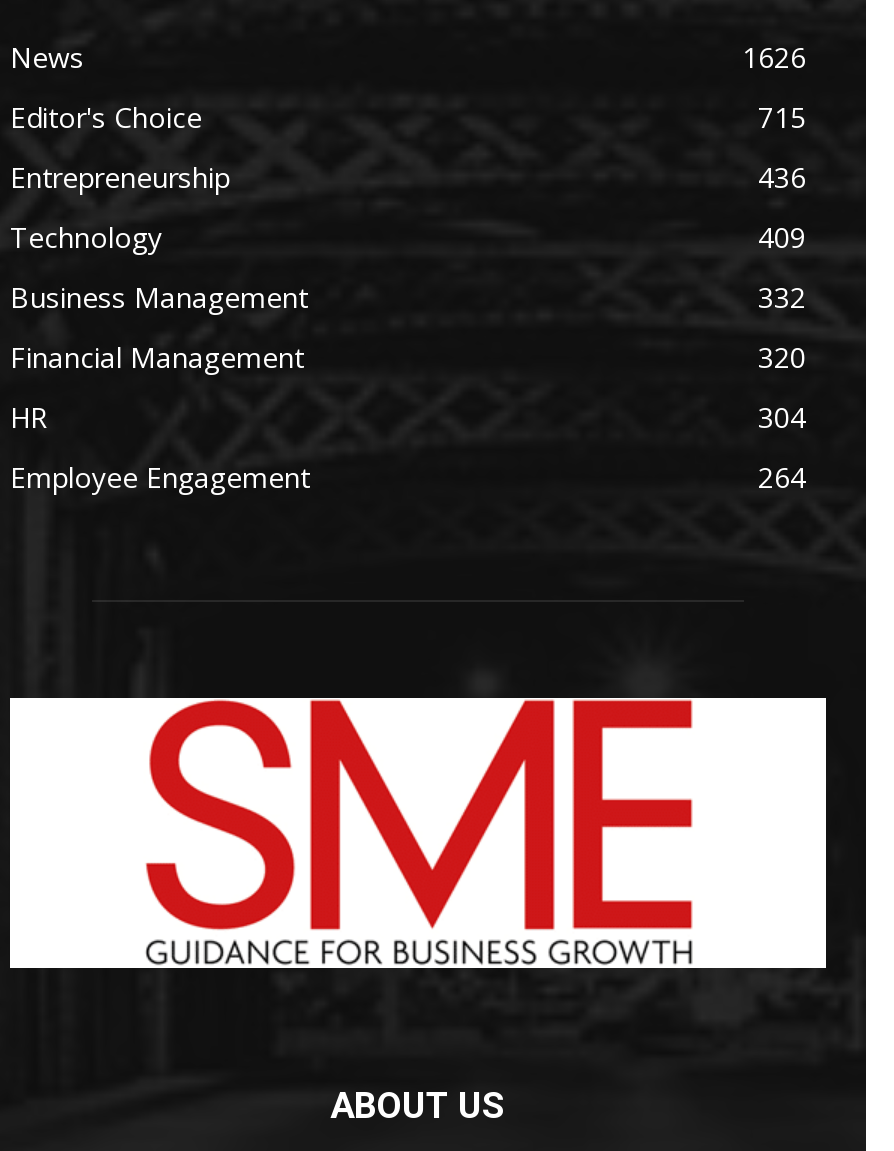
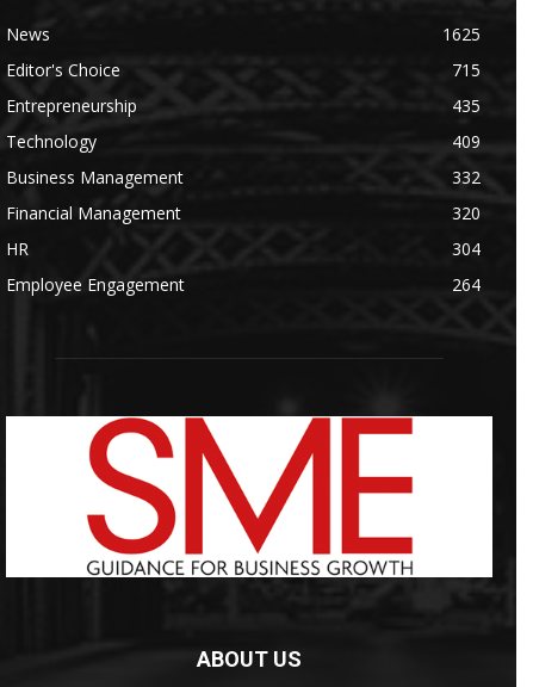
[742,37,806,75] 1626 -> [442,22,481,45] 1625
[758,157,806,195] 436 -> [452,94,481,117] 435

